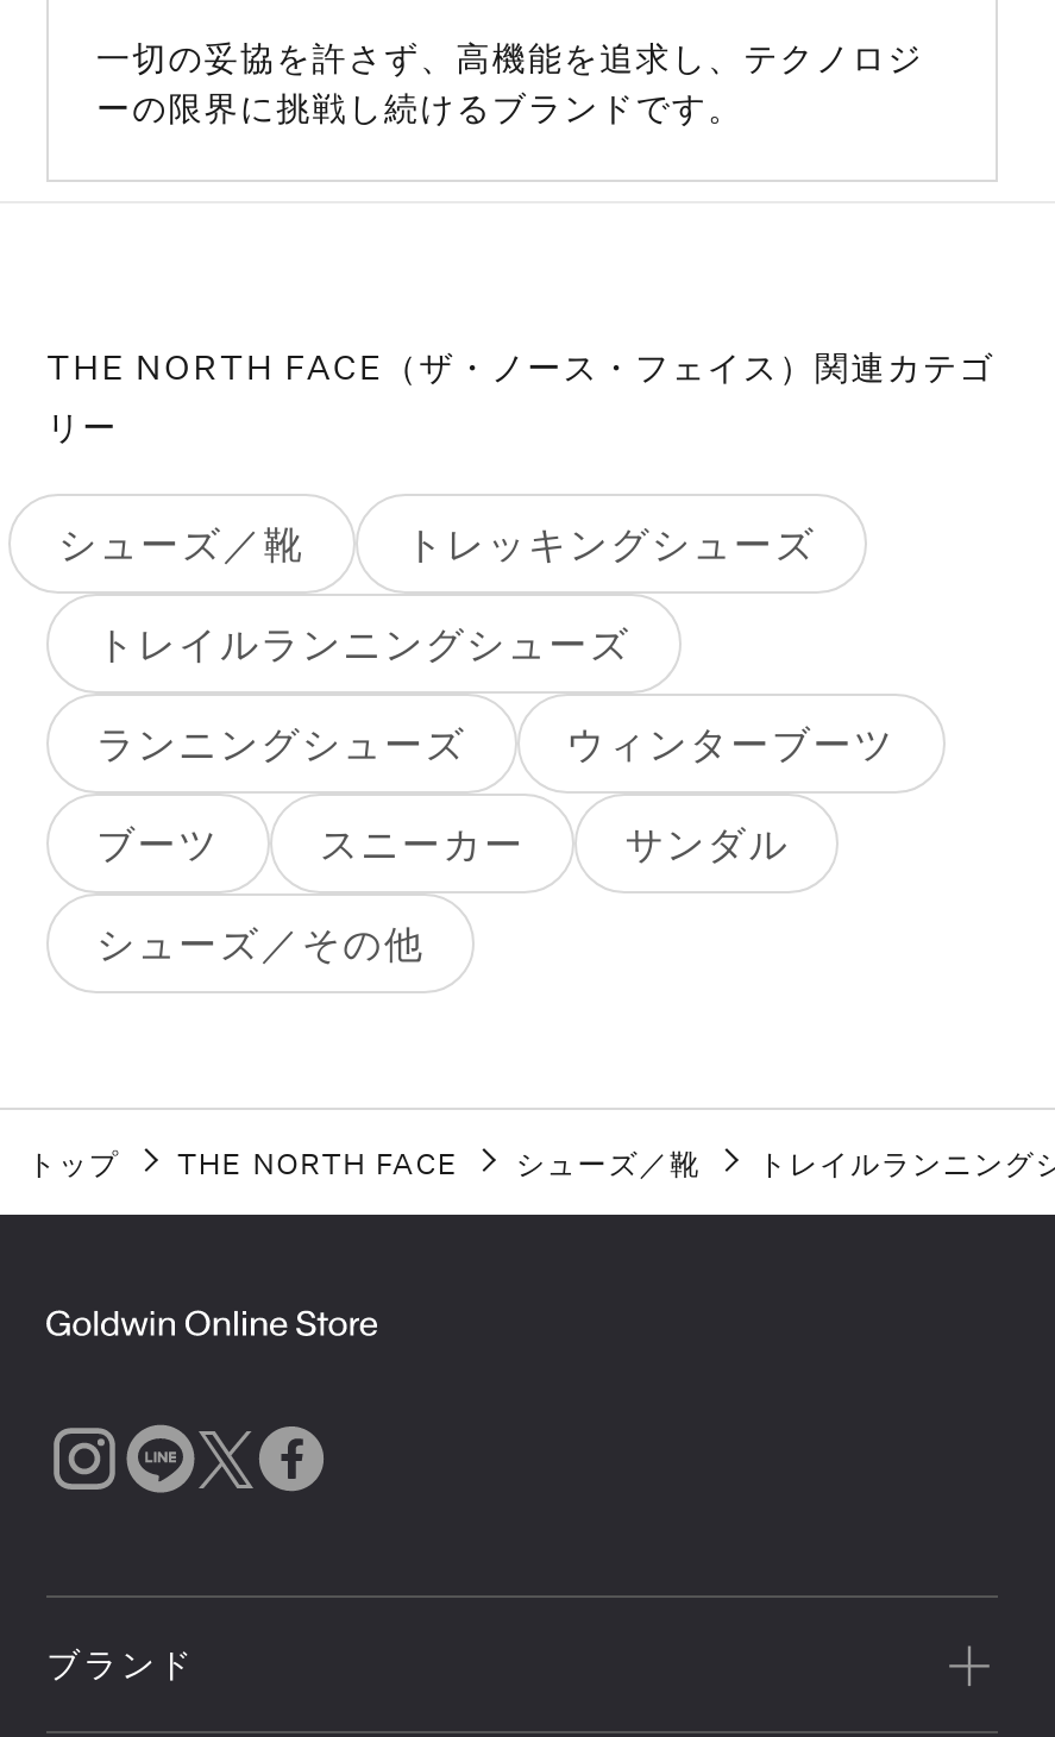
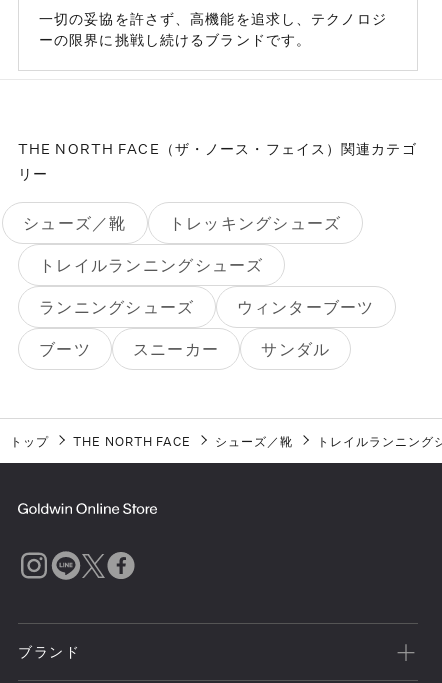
[96,917,425,967] シューズ／その他 -> none

